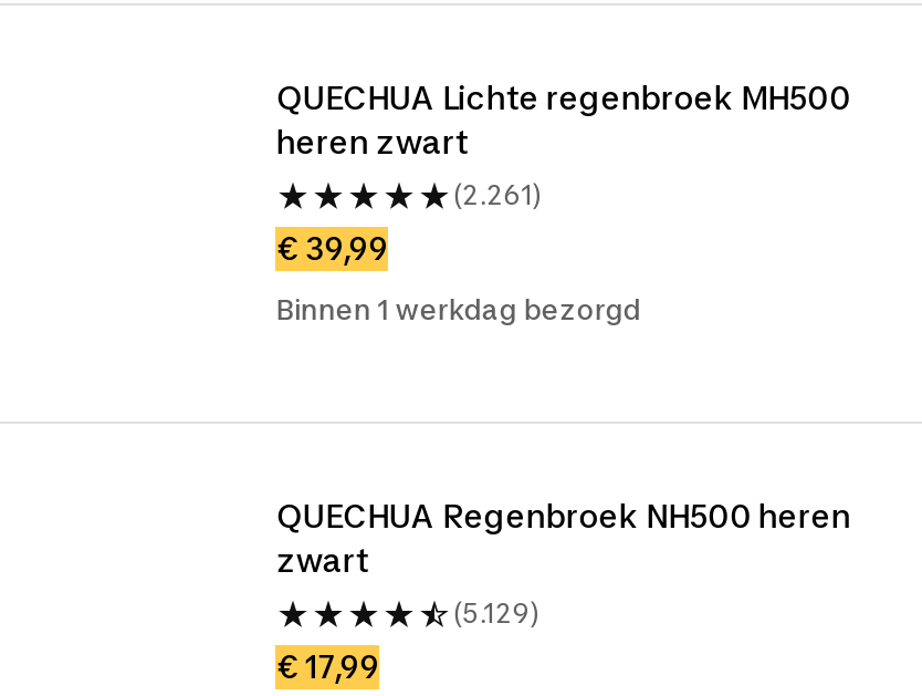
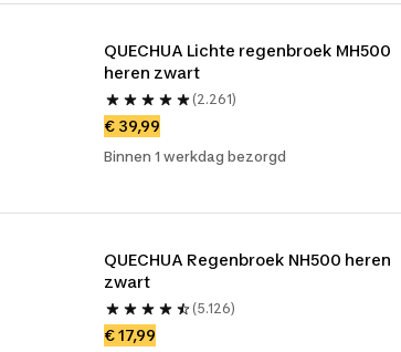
[453,596,539,630] (5.129) -> [193,300,236,317] (5.126)

